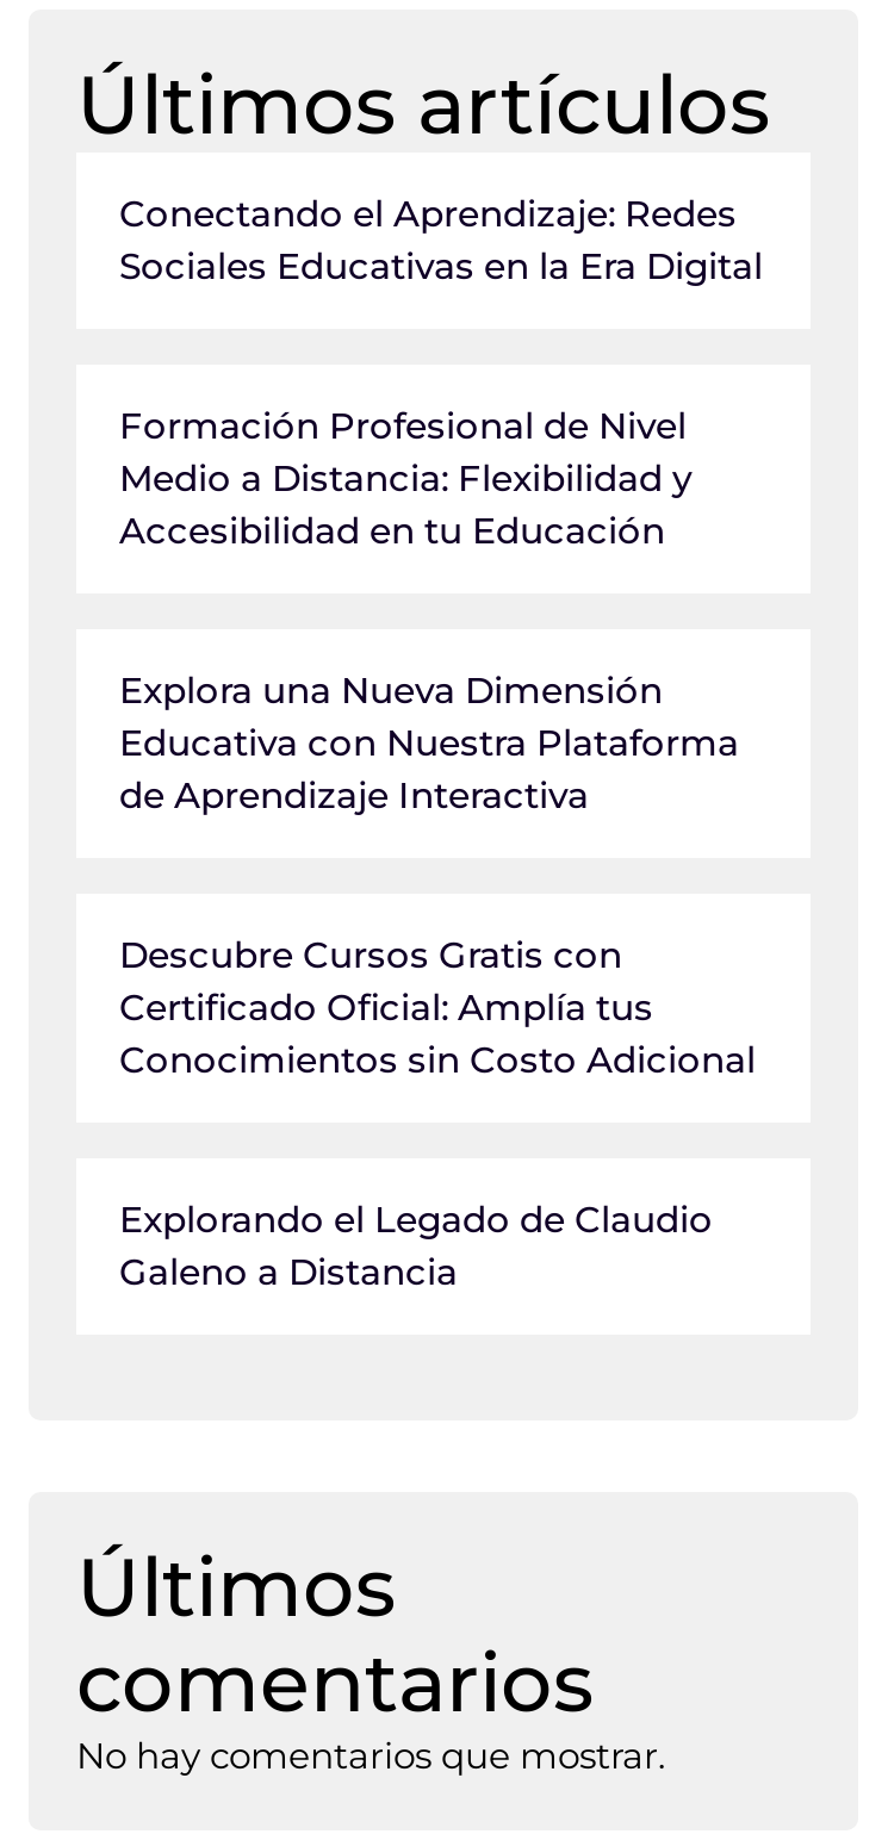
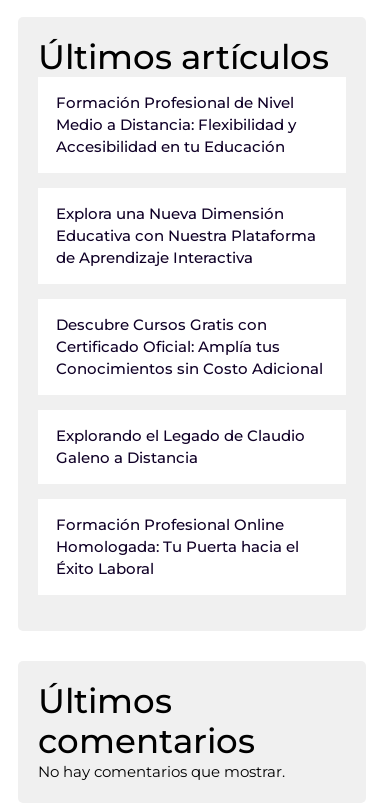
[119,192,763,290] Conectando el Aprendizaje: Redes | Sociales Educativas en la Era Digital -> none
moved [119,404,756,1295] -> [56,93,323,467]: Formación Profesional de Nivel | Medio a Distancia: Flexibilidad y | Accesibilidad en tu Educación | ... | Explorando el Legado de Claudio | Galeno a Distancia
none -> [56,515,299,578] Formación Profesional Online | Homologada: Tu Puerta hacia el | Éxito Laboral

